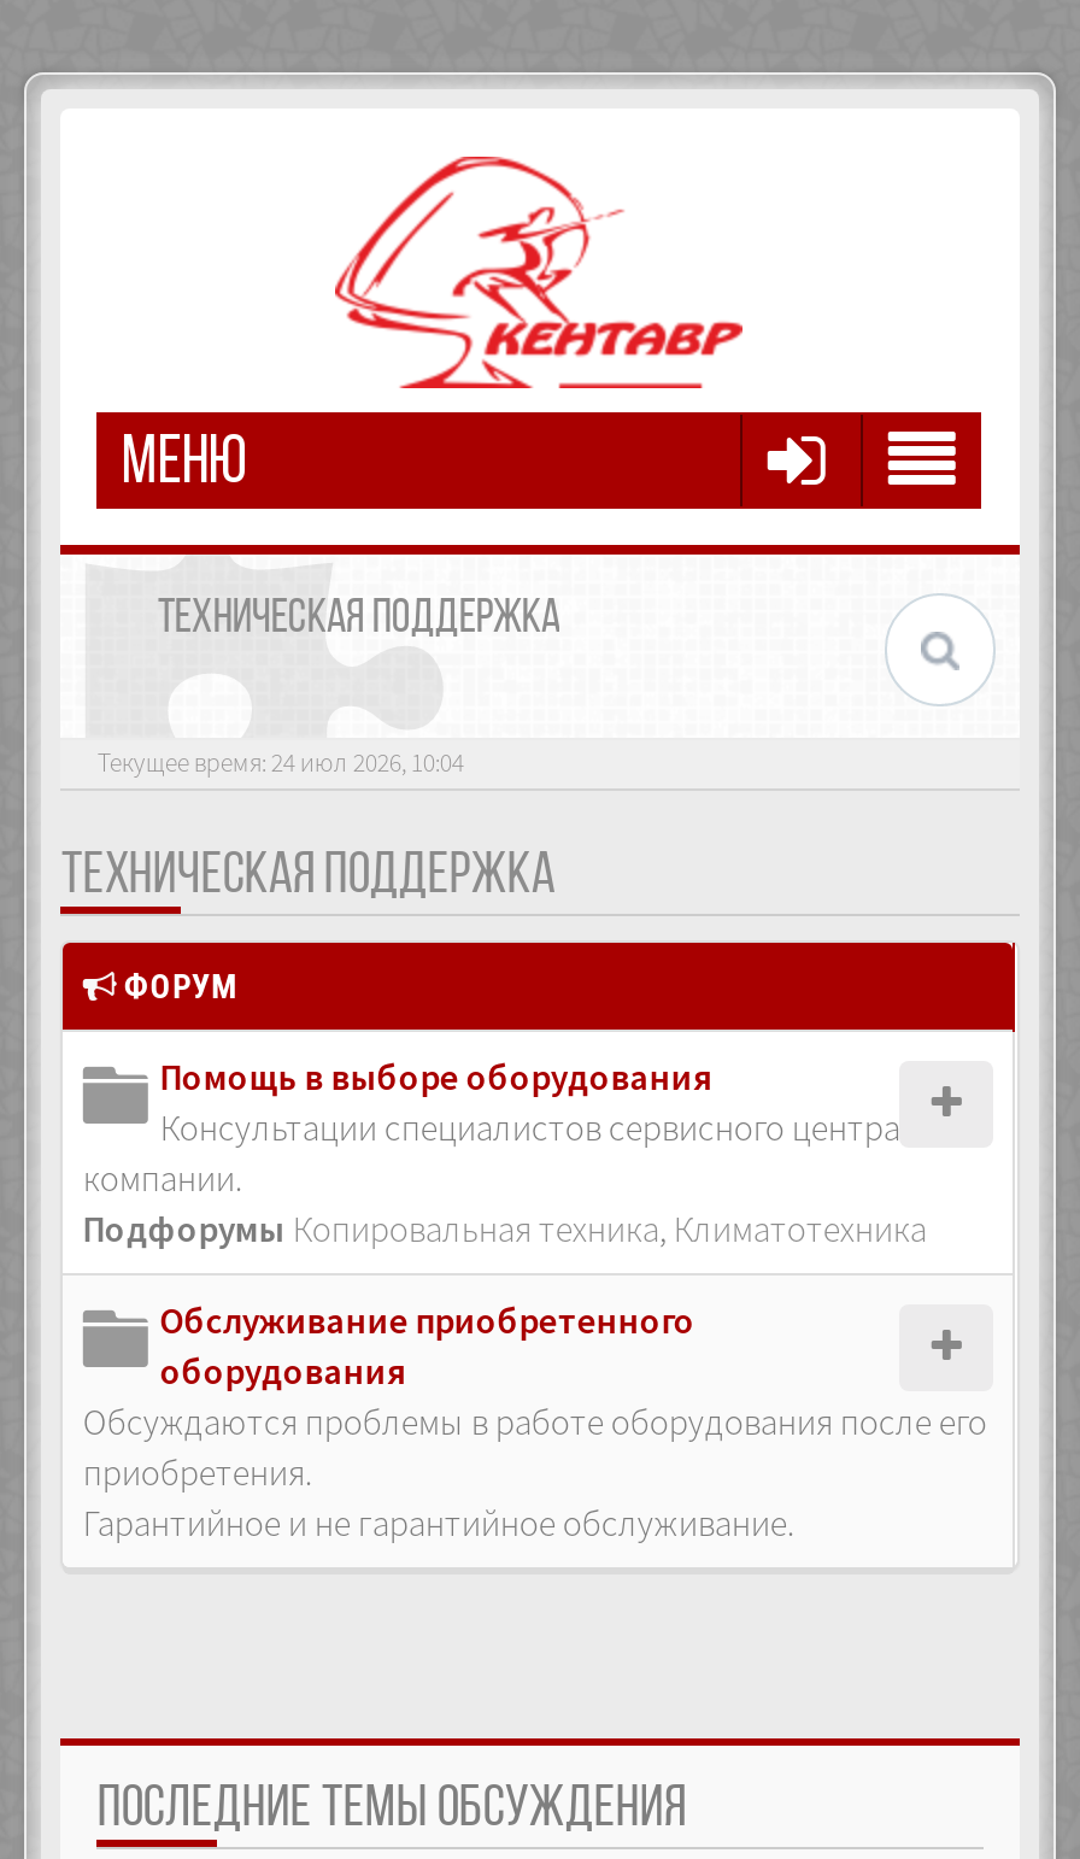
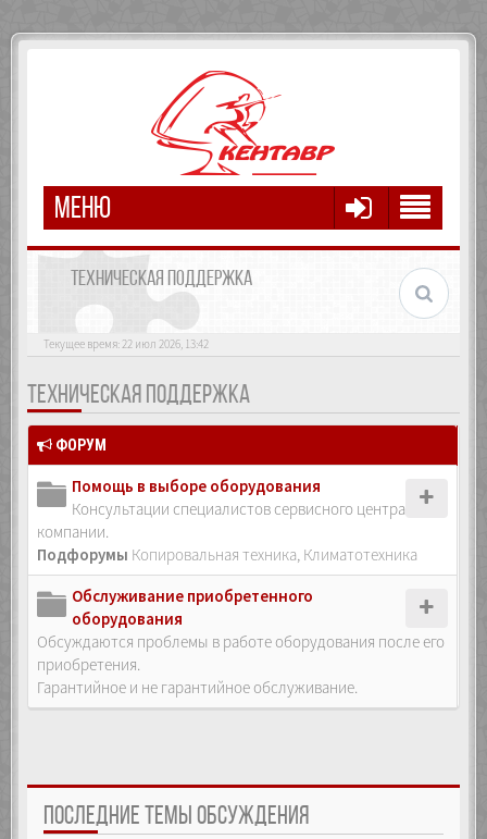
[97,745,464,779] Текущее время: 24 июл 2026, 10:04 -> [44,336,209,351] Текущее время: 22 июл 2026, 13:42

